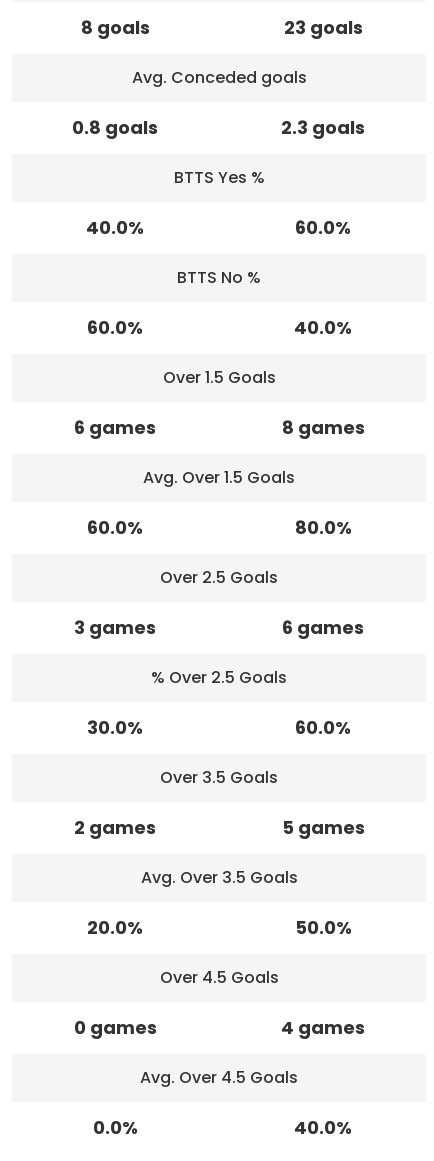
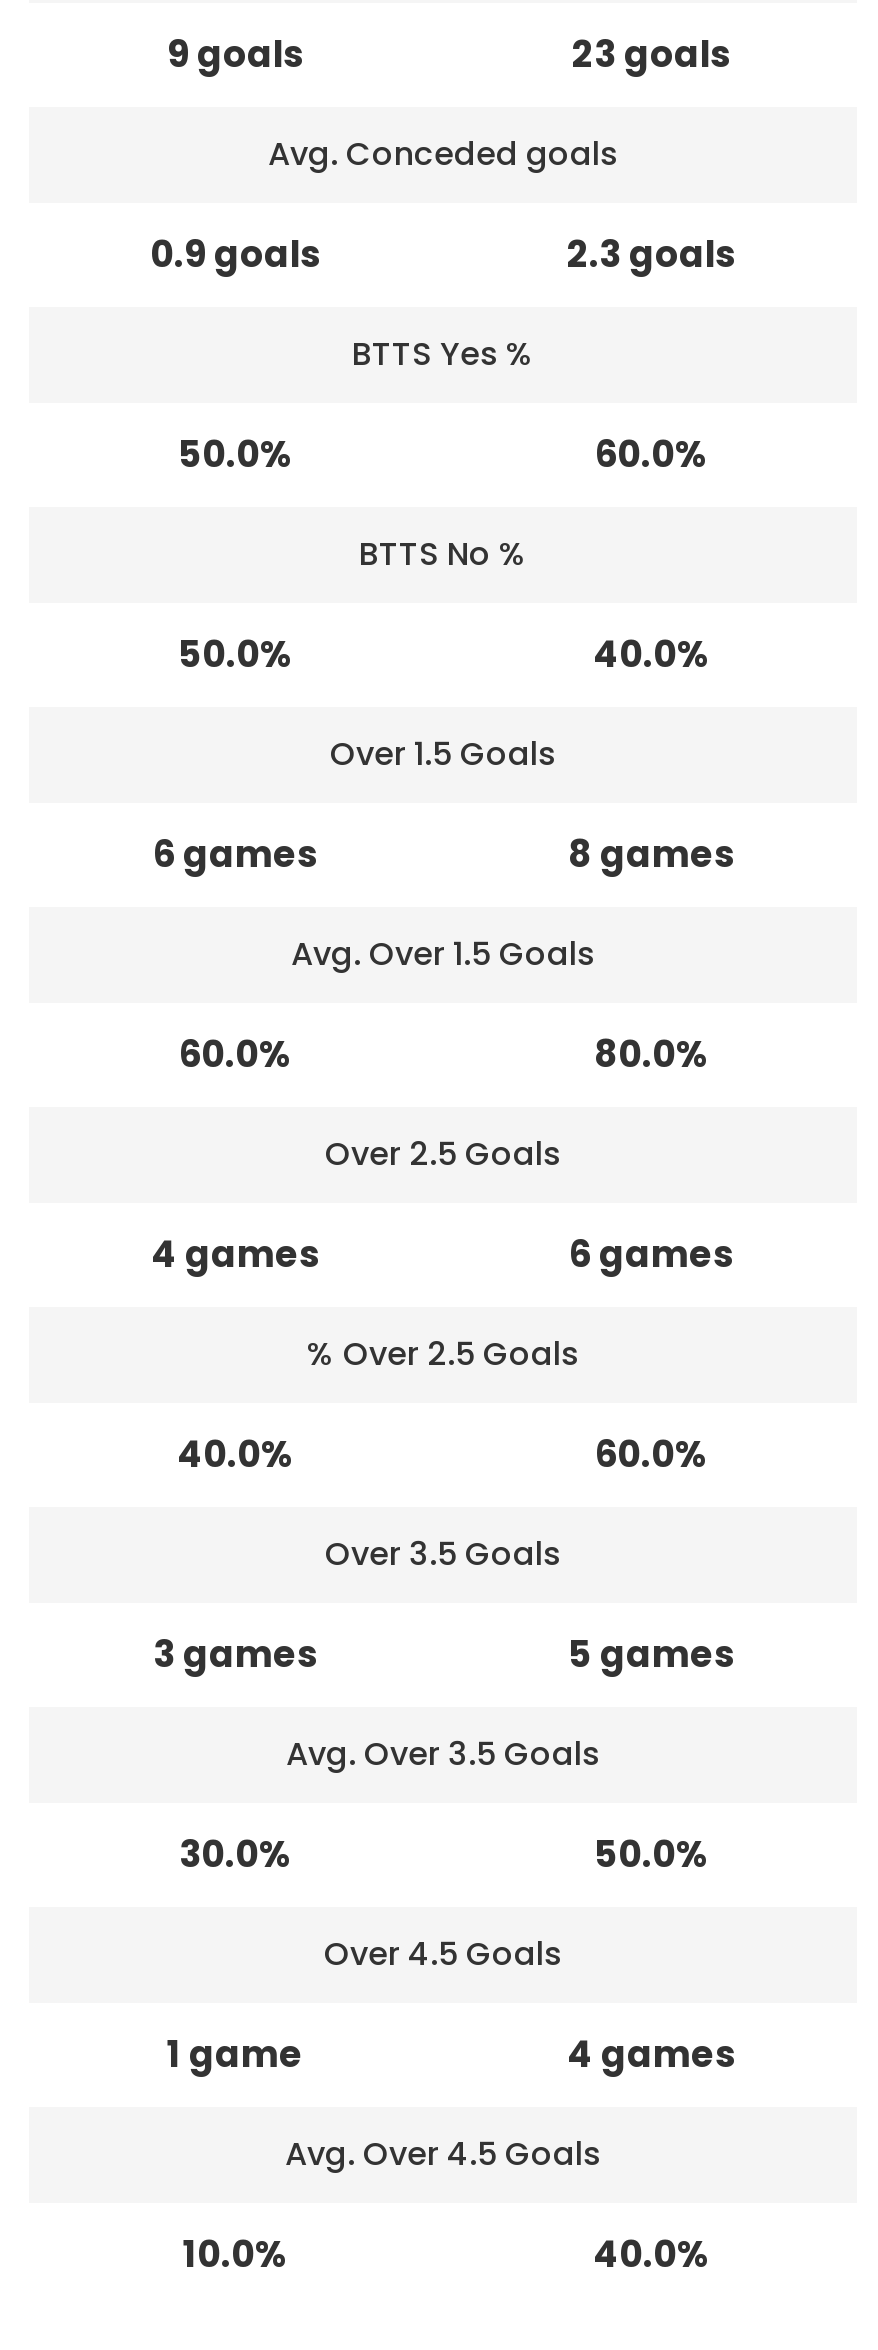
[80,15,149,40] 8 goals -> [167,29,303,79] 9 goals
[72,115,158,140] 0.8 goals -> [150,229,320,279] 0.9 goals
[86,215,144,240] 40.0% -> [178,429,292,479] 50.0%
[87,315,143,340] 60.0% -> [178,629,292,679] 50.0%
[74,615,156,640] 3 games -> [151,1229,319,1279] 4 games
[87,715,143,740] 30.0% -> [177,1429,293,1479] 40.0%
[74,815,156,840] 2 games -> [153,1629,317,1679] 3 games
[87,915,143,940] 20.0% -> [179,1829,291,1879] 30.0%
[73,1015,156,1040] 0 games -> [167,2029,303,2079] 1 game
[92,1115,137,1140] 0.0% -> [183,2229,287,2279] 10.0%

